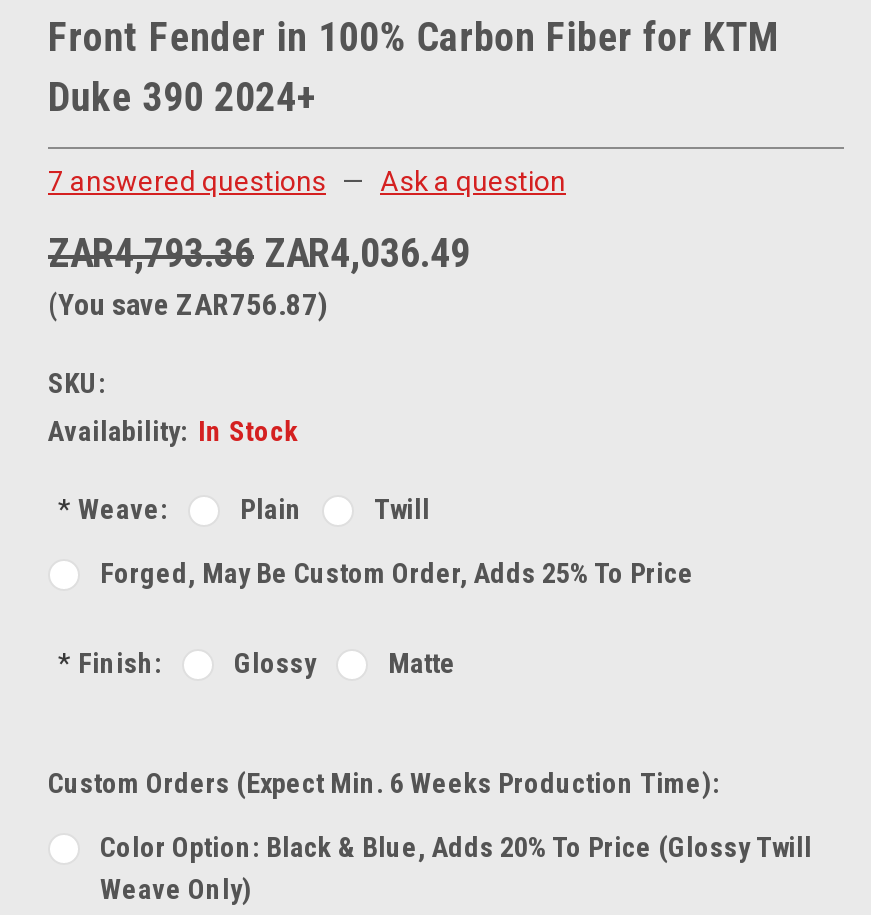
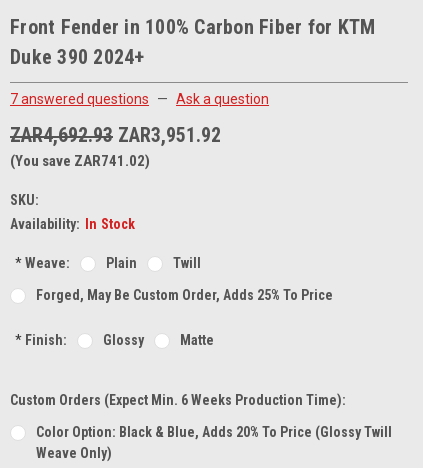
[48,229,470,323] ZAR4,793.36 ZAR4,036.49 | (You save ZAR756.87) -> [10,123,221,170] ZAR4,692.93 ZAR3,951.92 | (You save ZAR741.02)

